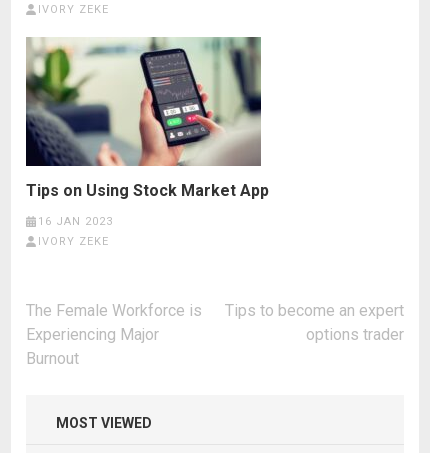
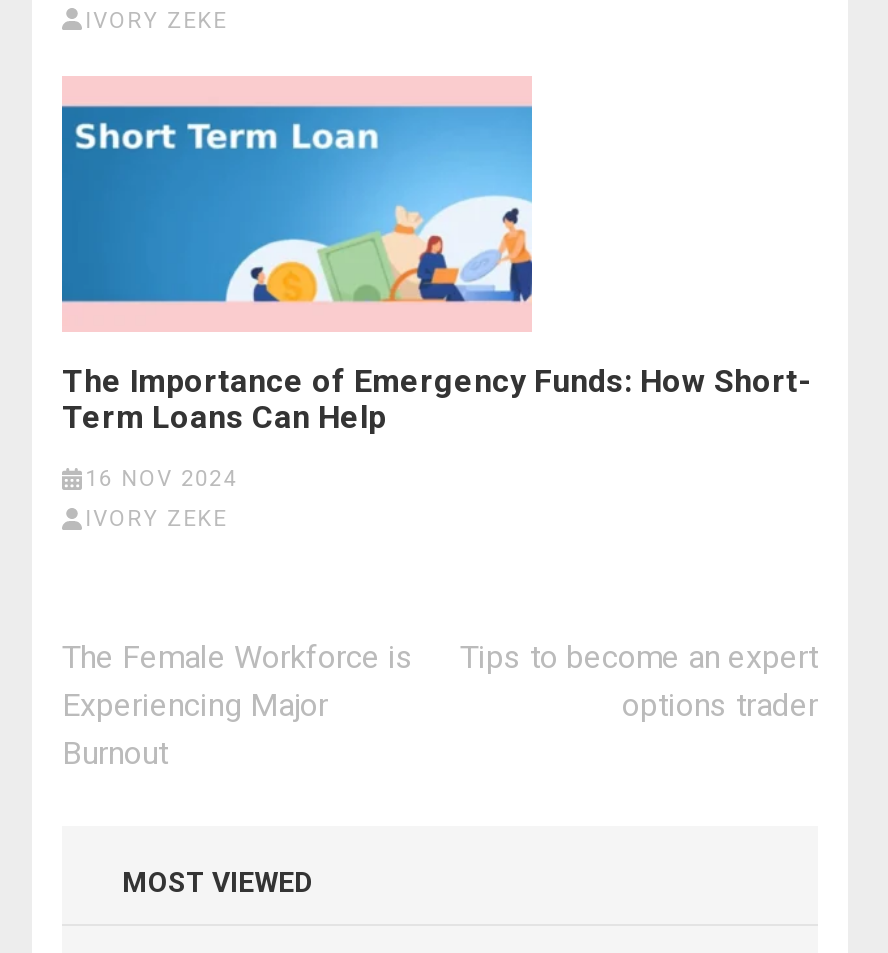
[25,36,273,200] [image] | Tips on Using Stock Market App -> [60,76,810,436] [image] | The Importance of Emergency Funds: How Short- | Term Loans Can Help
[38,215,113,228] 16 JAN 2023 -> [85,466,237,492] 16 NOV 2024

